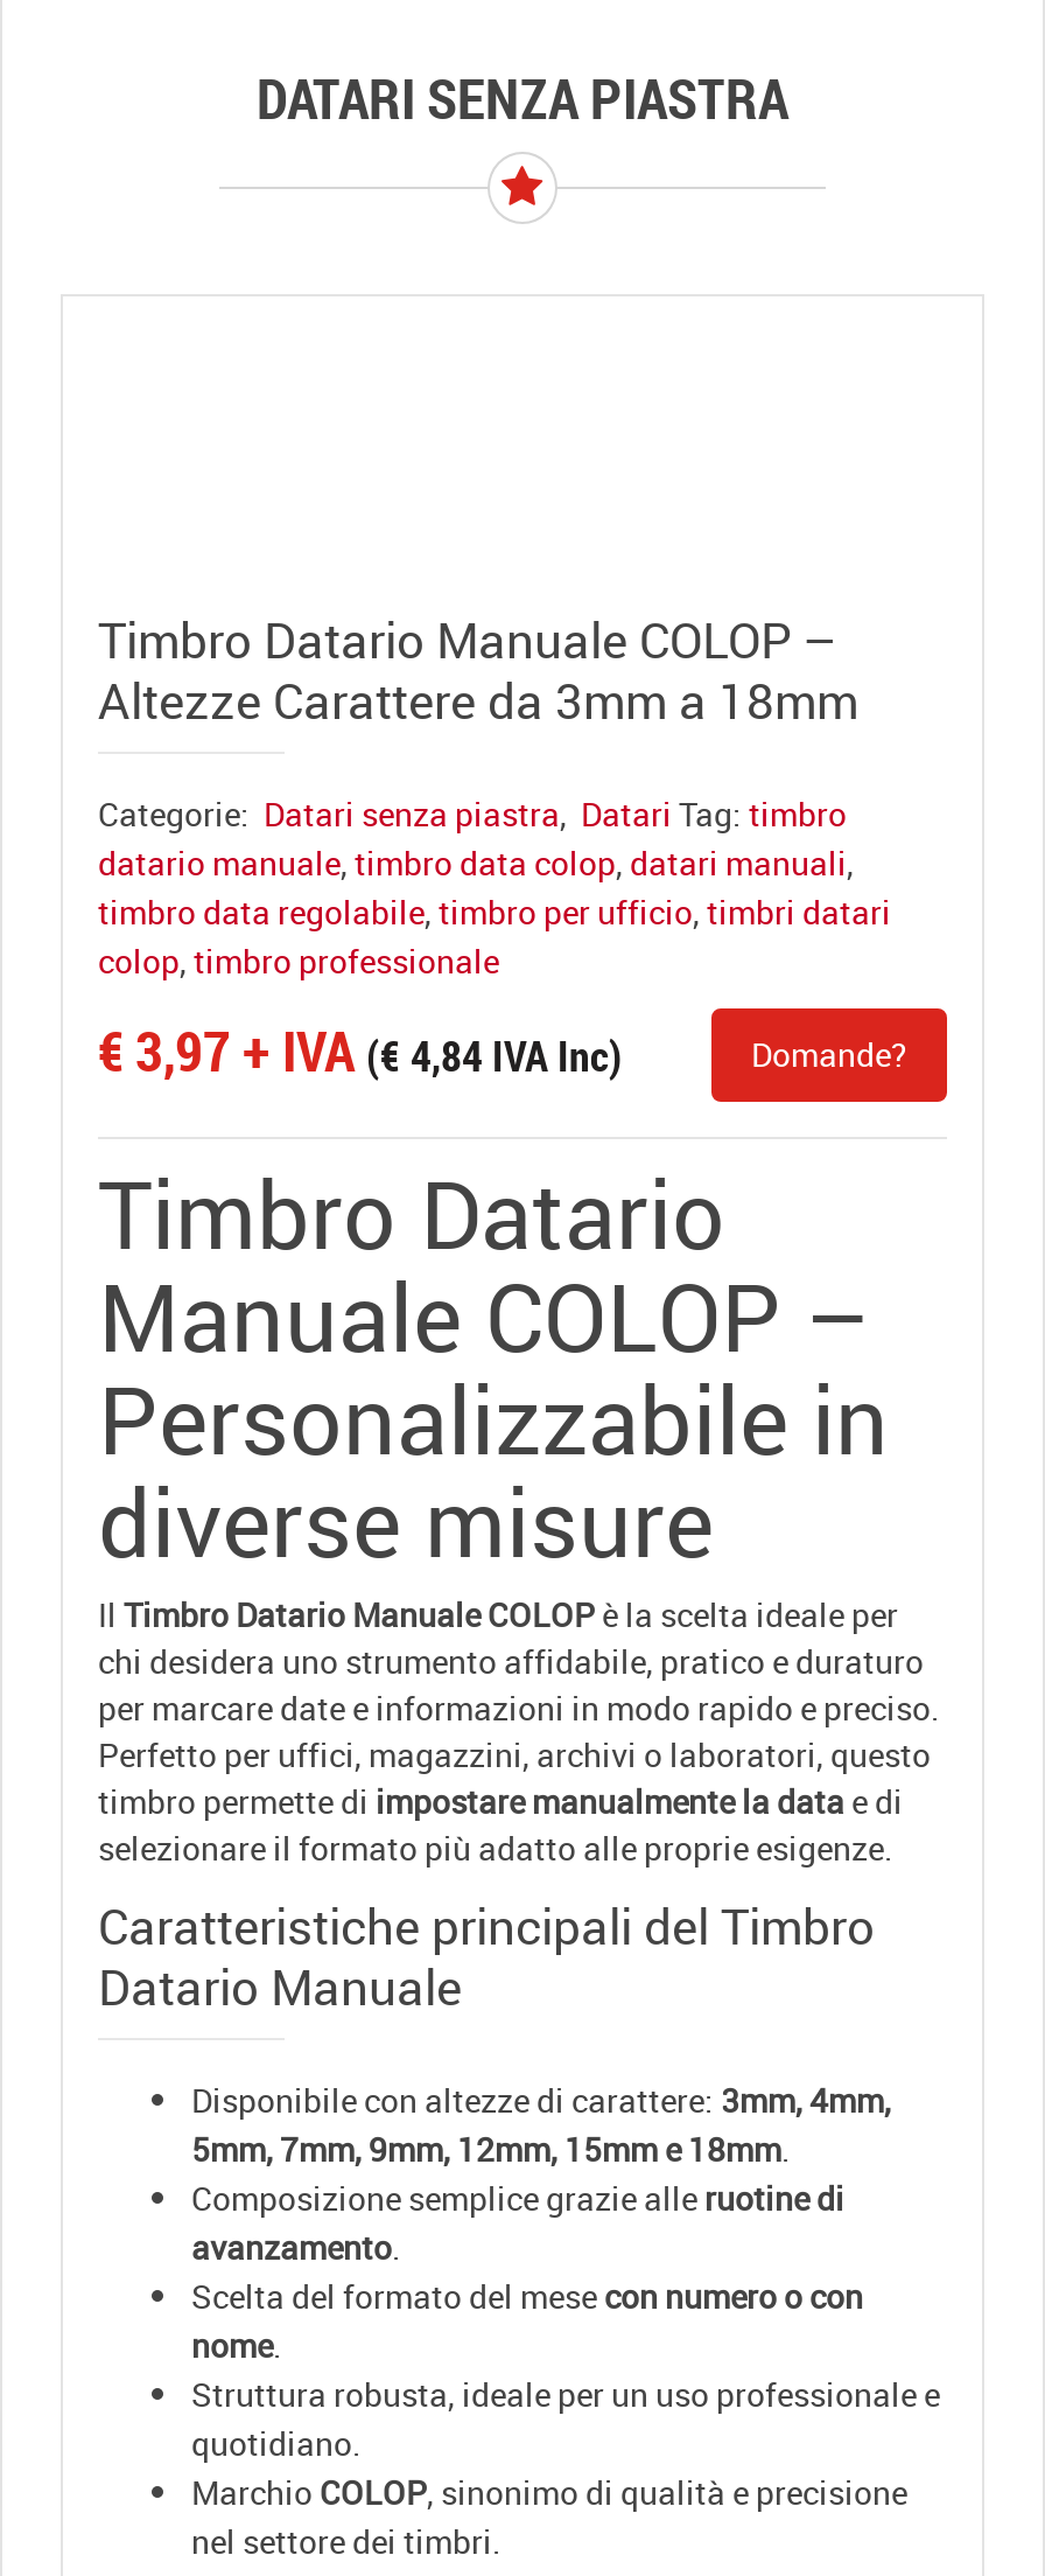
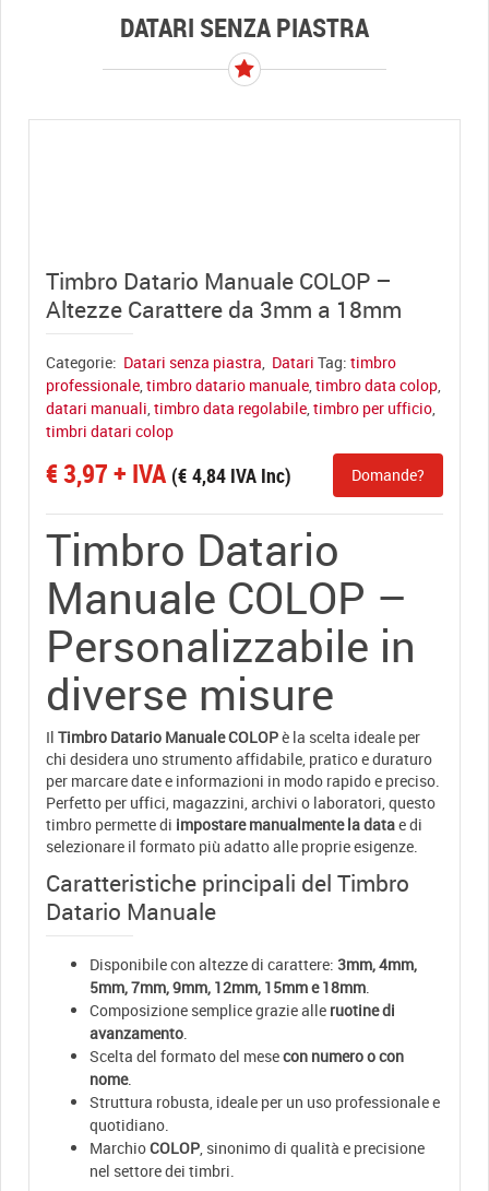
[98,839,891,982] datario manuale, timbro data colop, datari manuali, | timbro data regolabile, timbro per ufficio, timbri datari | colop, timbro professionale -> [46,374,441,441] professionale, timbro datario manuale, timbro data colop, | datari manuali, timbro data regolabile, timbro per ufficio, | timbri datari colop

